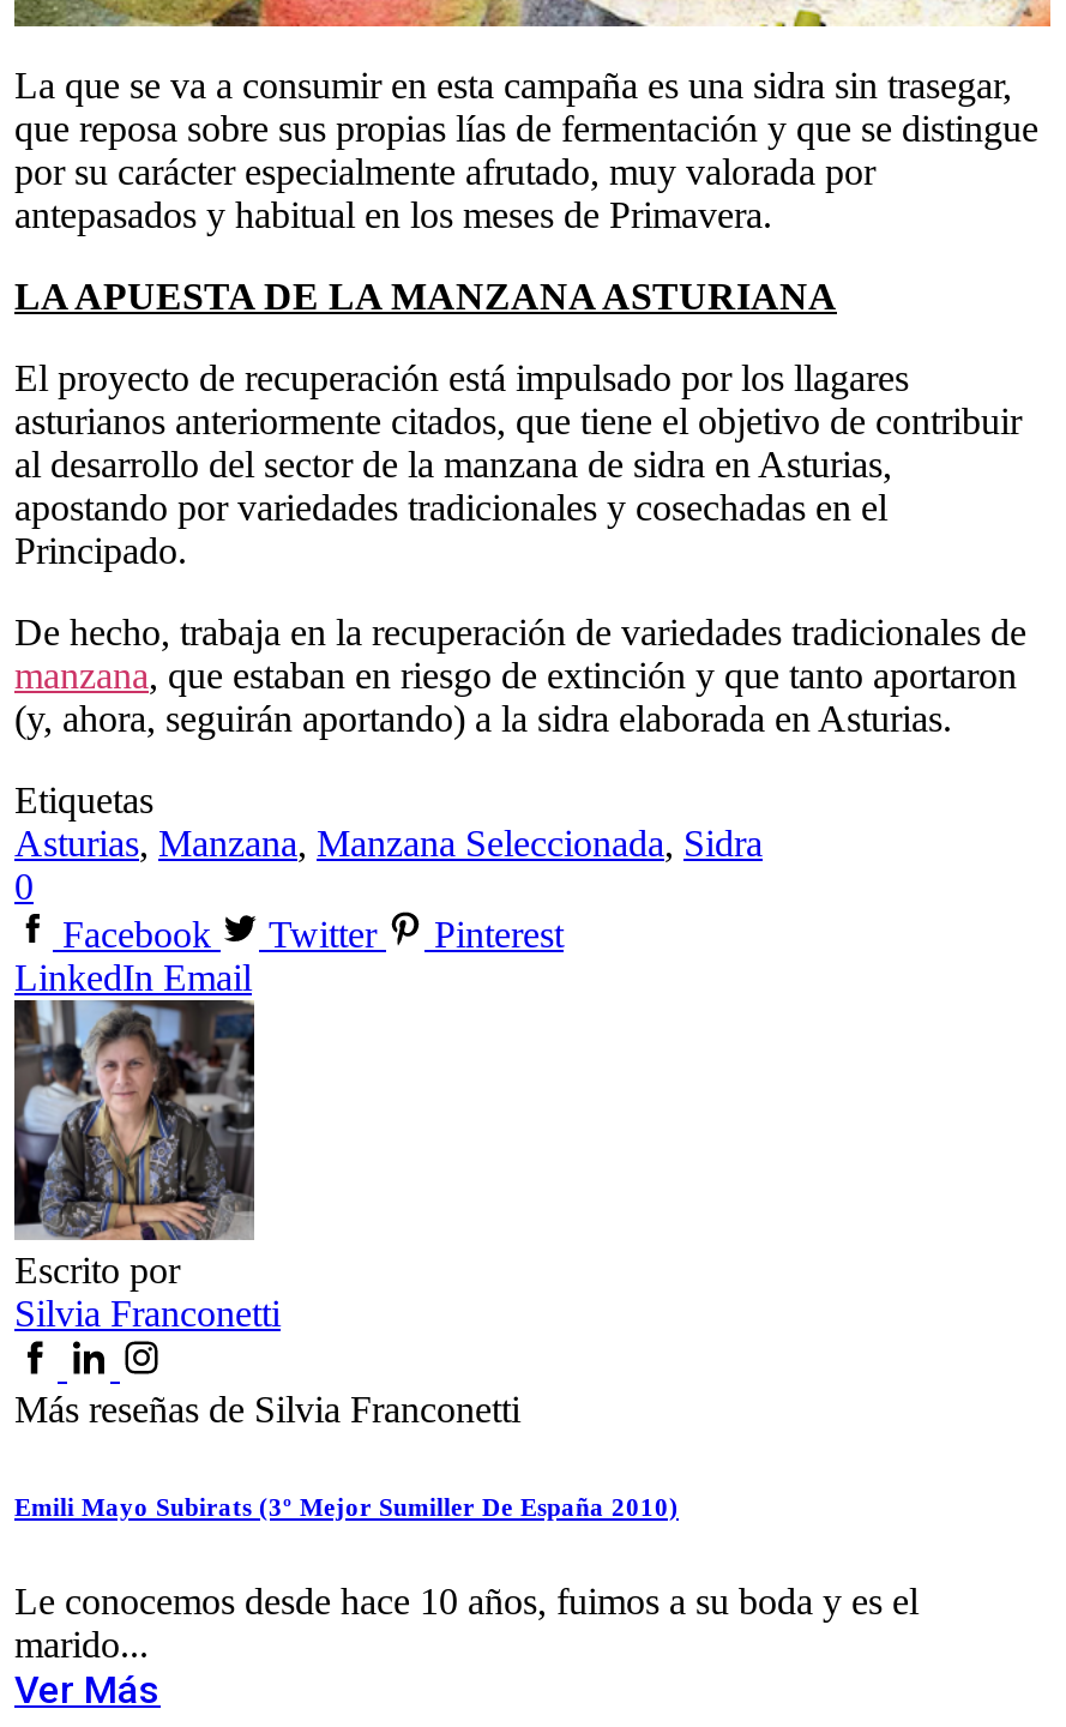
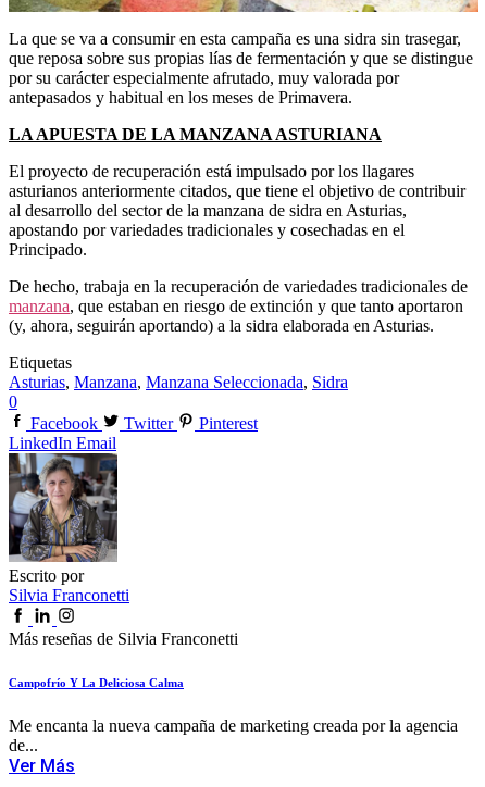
[14,1492,679,1520] Emili Mayo Subirats (3º Mejor Sumiller De España 2010) -> [9,676,184,689] Campofrío Y La Deliciosa Calma
[14,1580,919,1664] Le conocemos desde hace 10 años, fuimos a su boda y es el | marido... -> [9,716,458,754] Me encanta la nueva campaña de marketing creada por la agencia | de...

